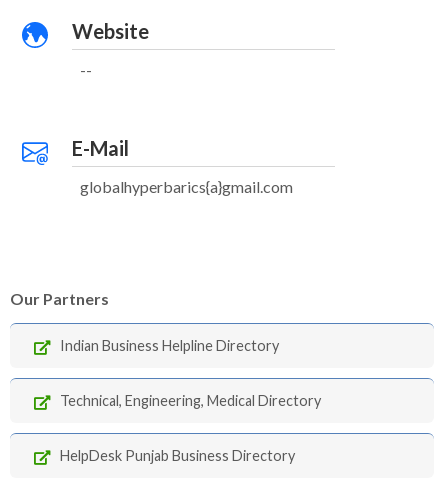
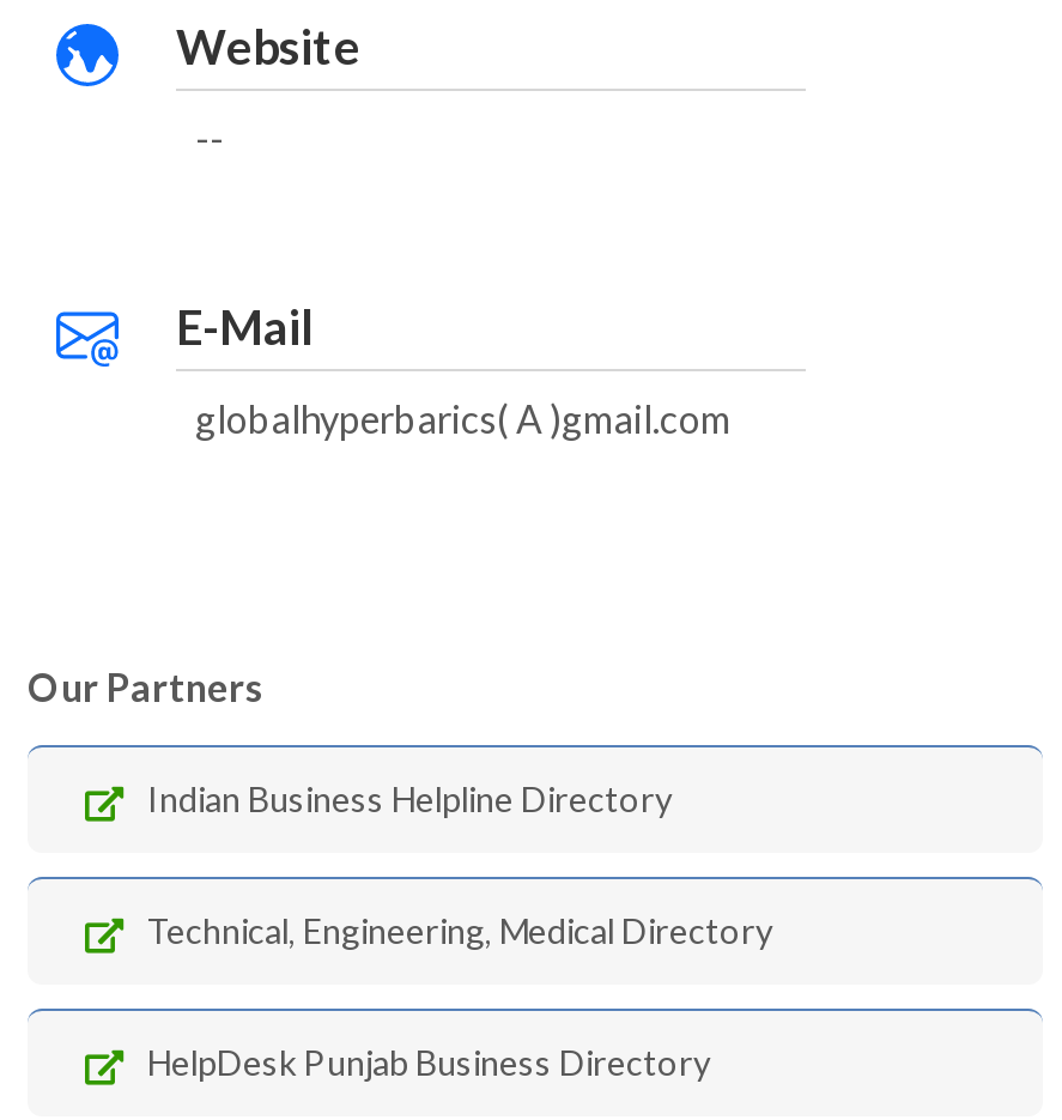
[80,177,293,196] globalhyperbarics{a}gmail.com -> [195,395,732,441] globalhyperbarics( A )gmail.com

